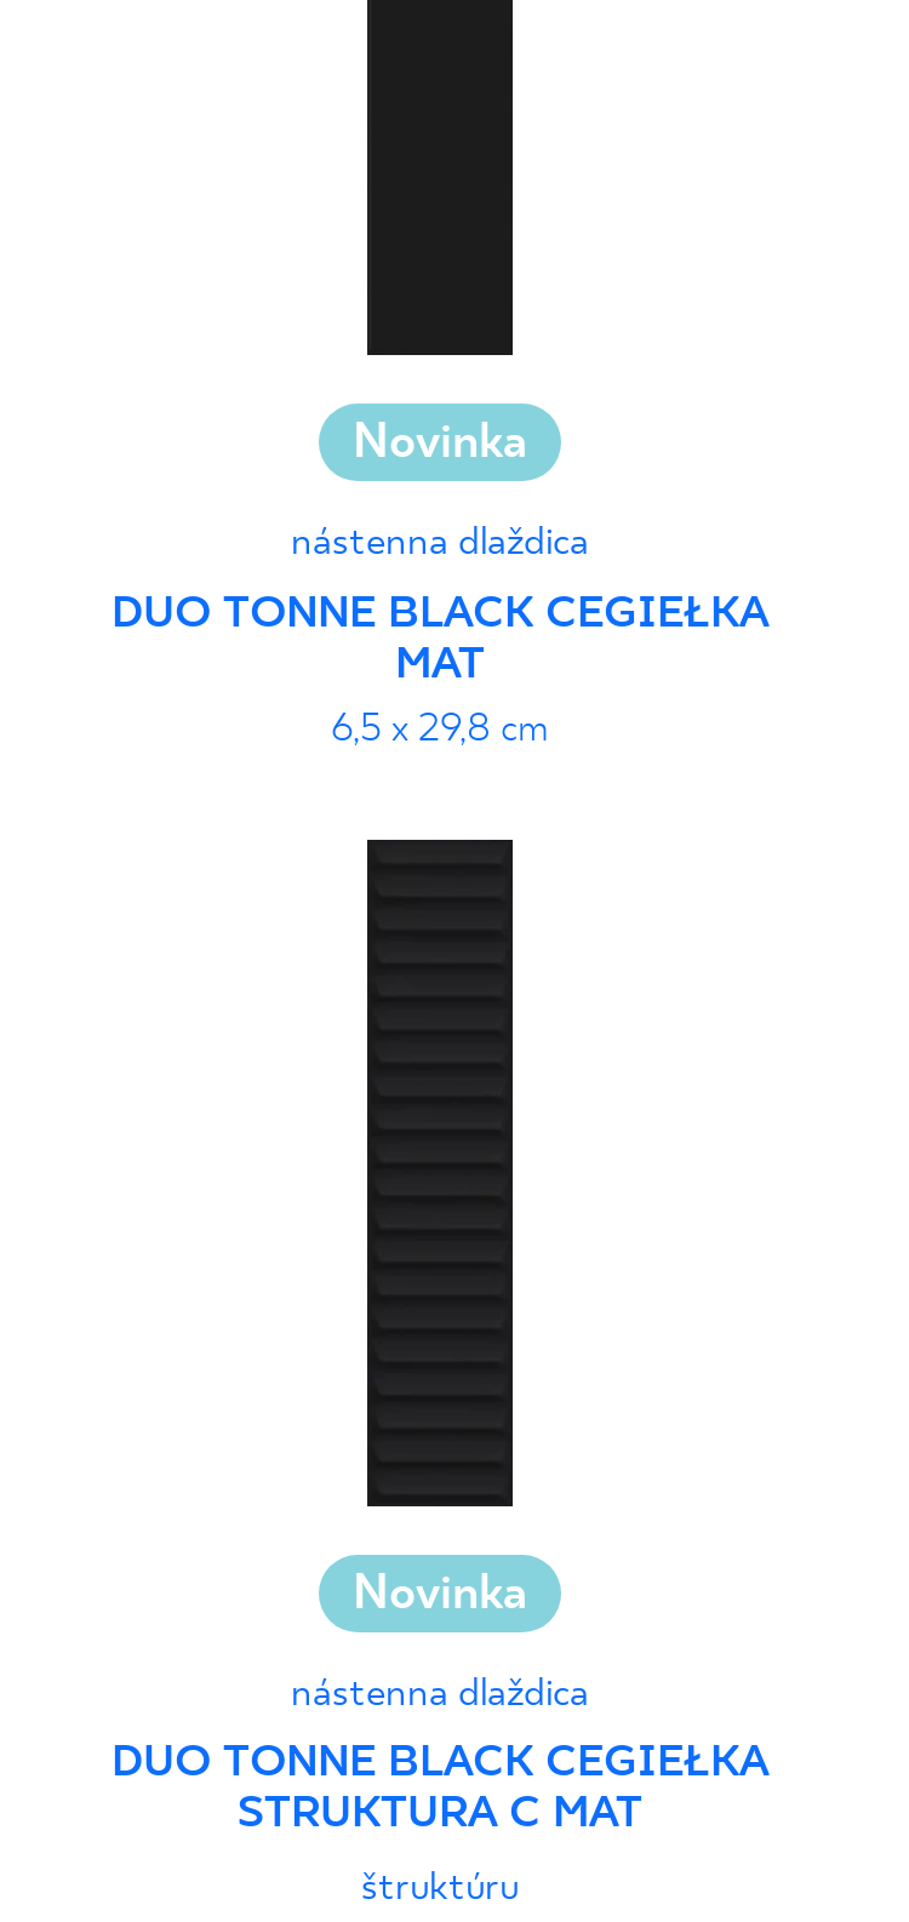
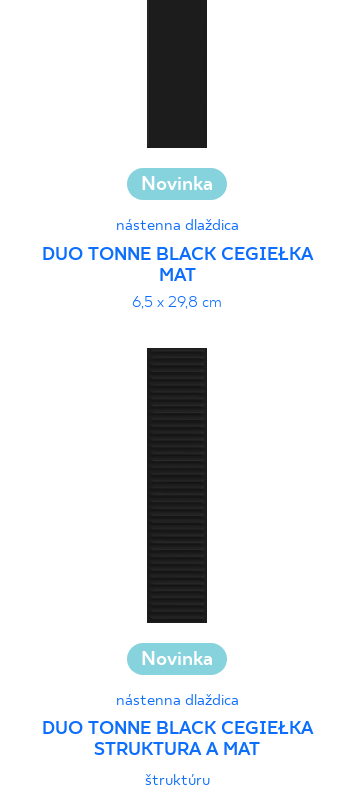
[238,1790,642,1841] STRUKTURA C MAT -> [94,740,260,761] STRUKTURA A MAT

